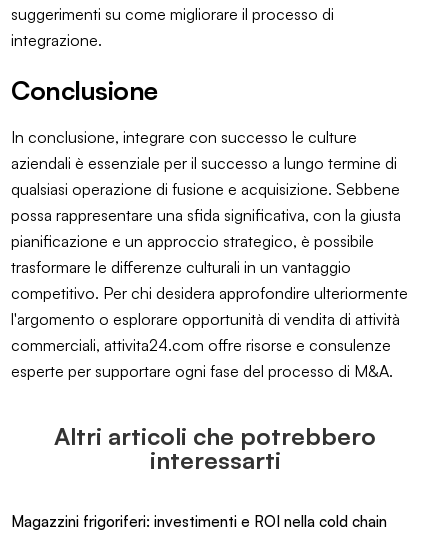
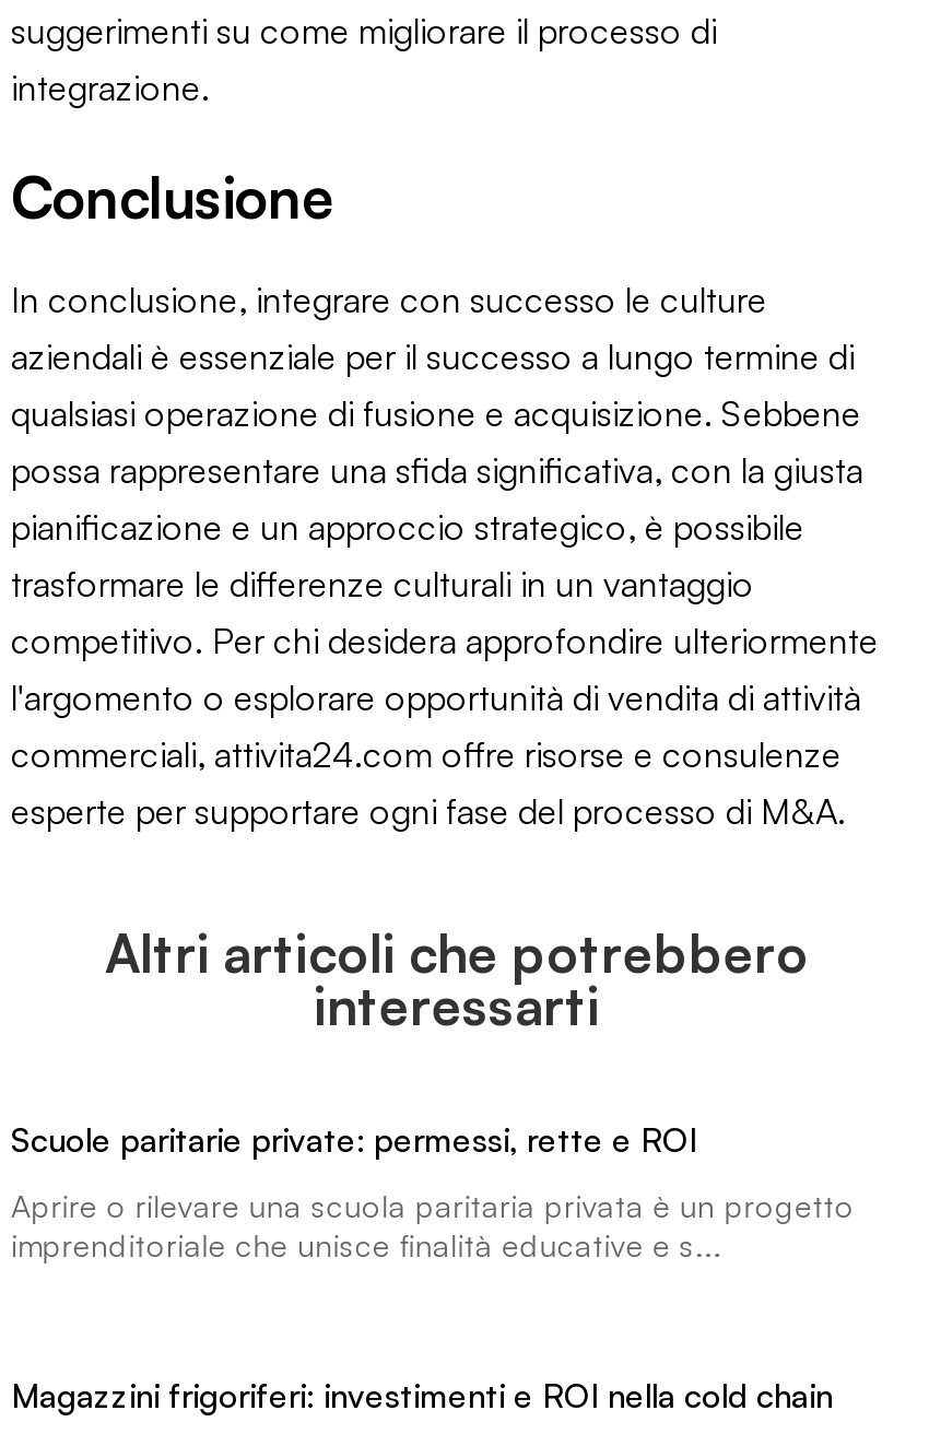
none -> [11,1119,855,1263] Scuole paritarie private: permessi, rette e ROI | Aprire o rilevare una scuola paritaria privata è un progetto | imprenditoriale che unisce finalità educative e s...

